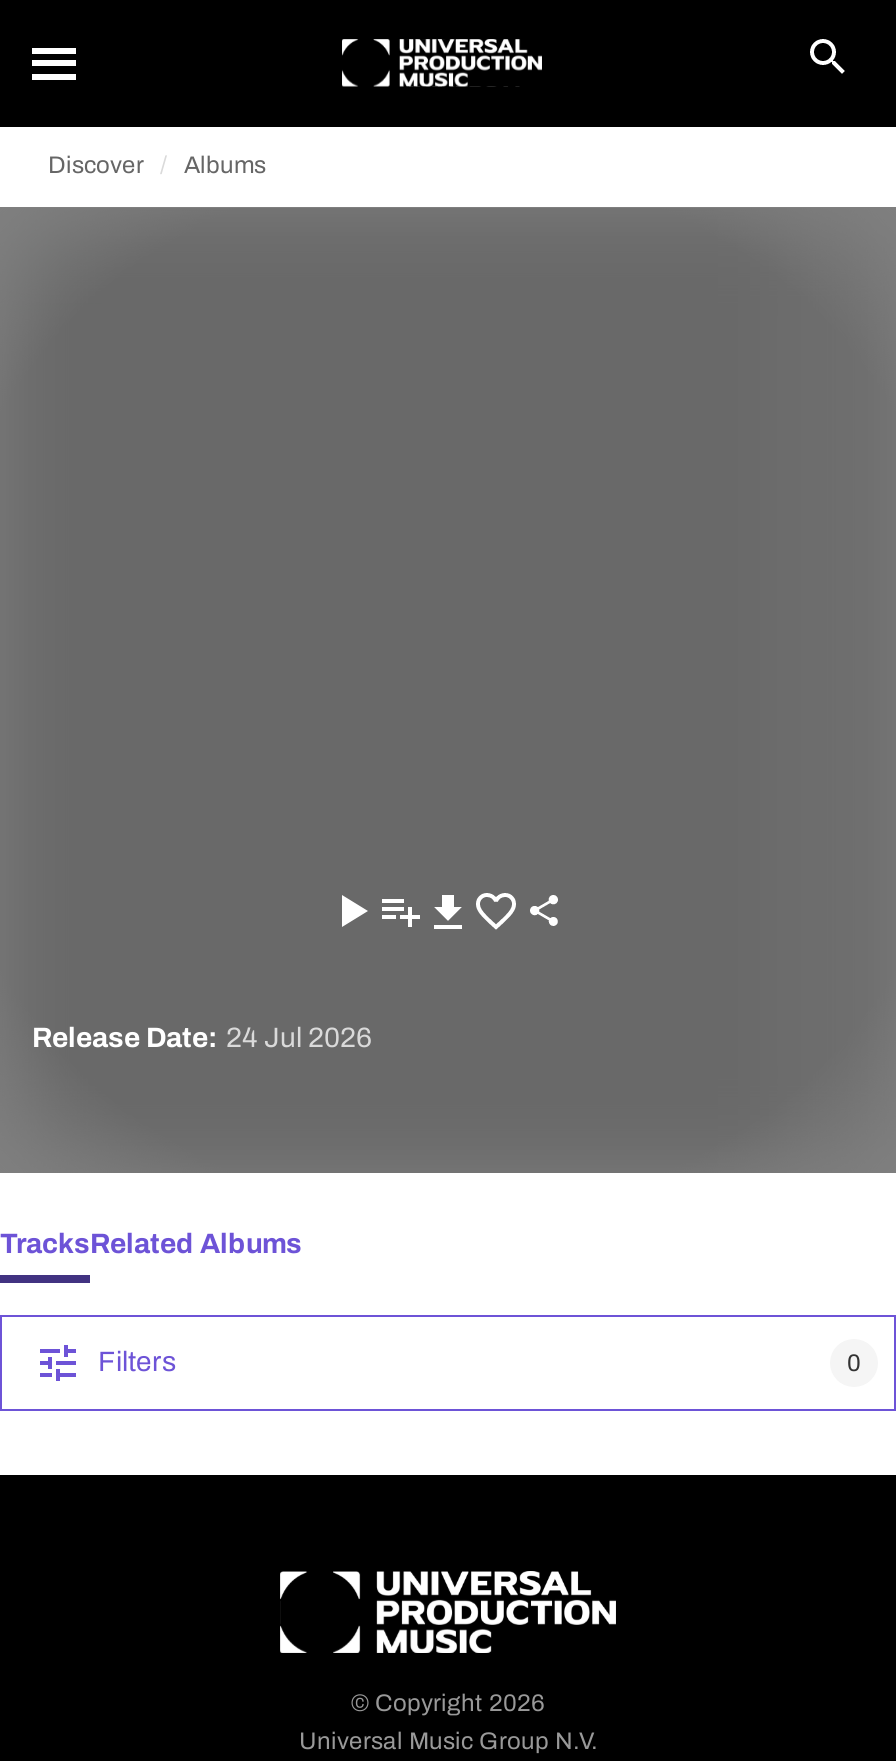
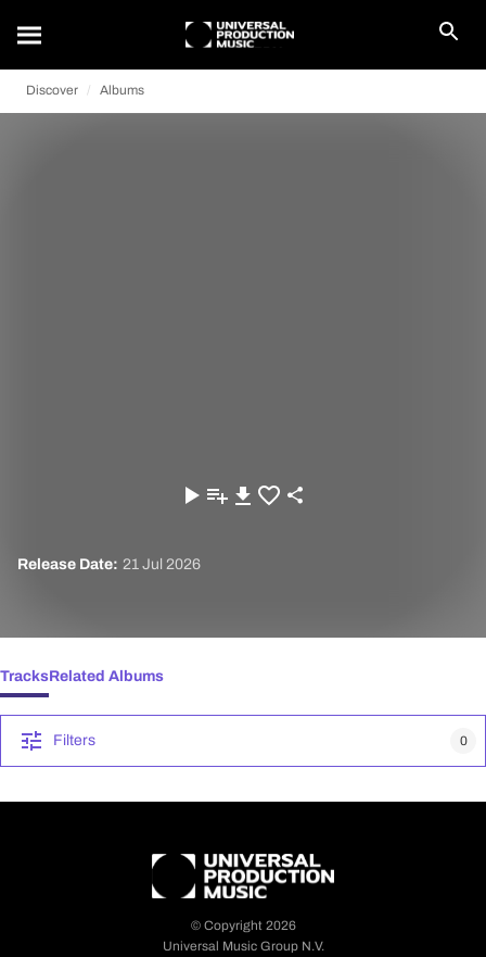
[32,1023,372,1053] Release Date: 24 Jul 2026 -> [17,556,201,572] Release Date: 21 Jul 2026

